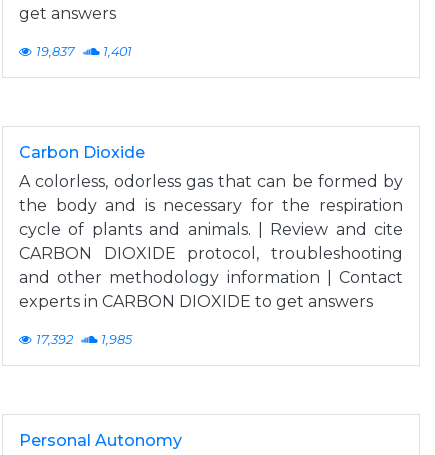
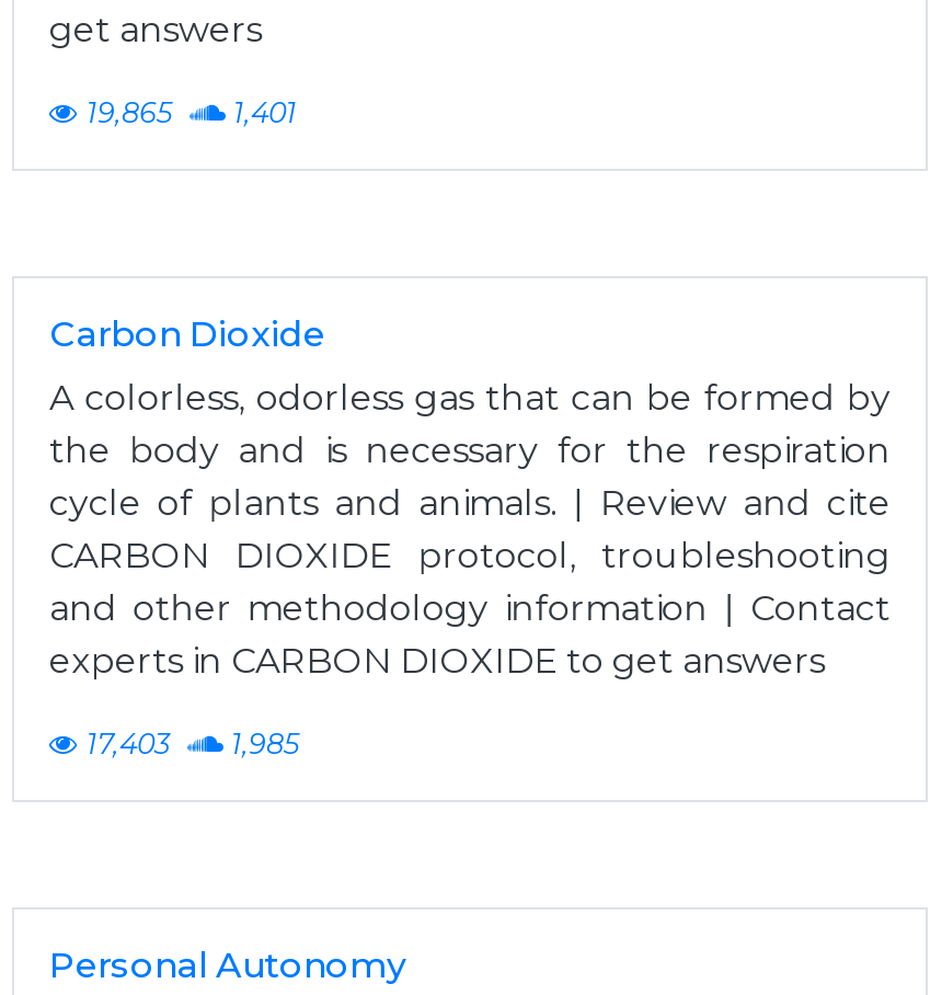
[36,44,132,59] 19,837 1,401 -> [87,96,297,129] 19,865 1,401
[36,332,132,347] 17,392 1,985 -> [87,727,299,760] 17,403 1,985

